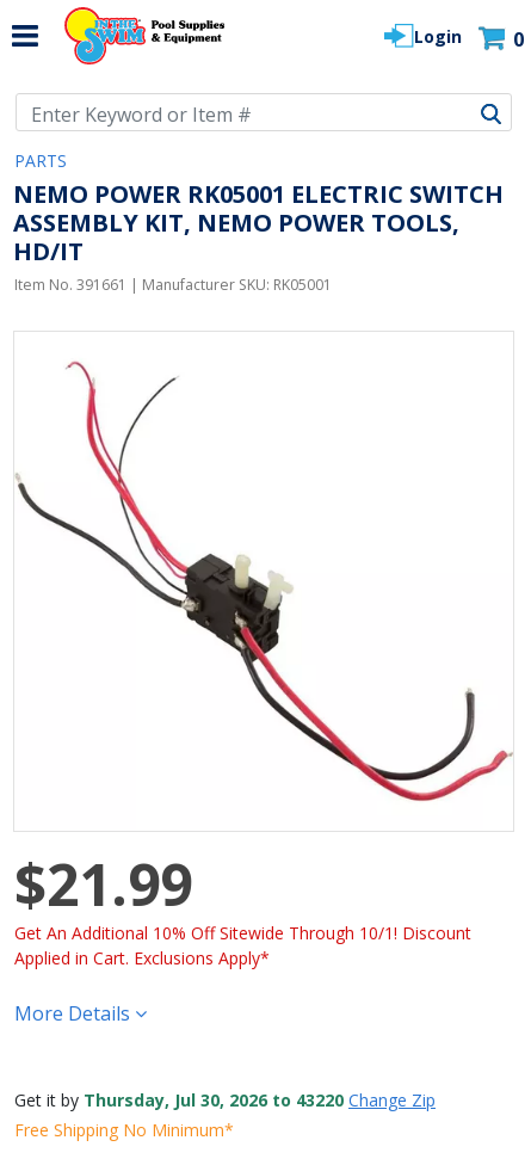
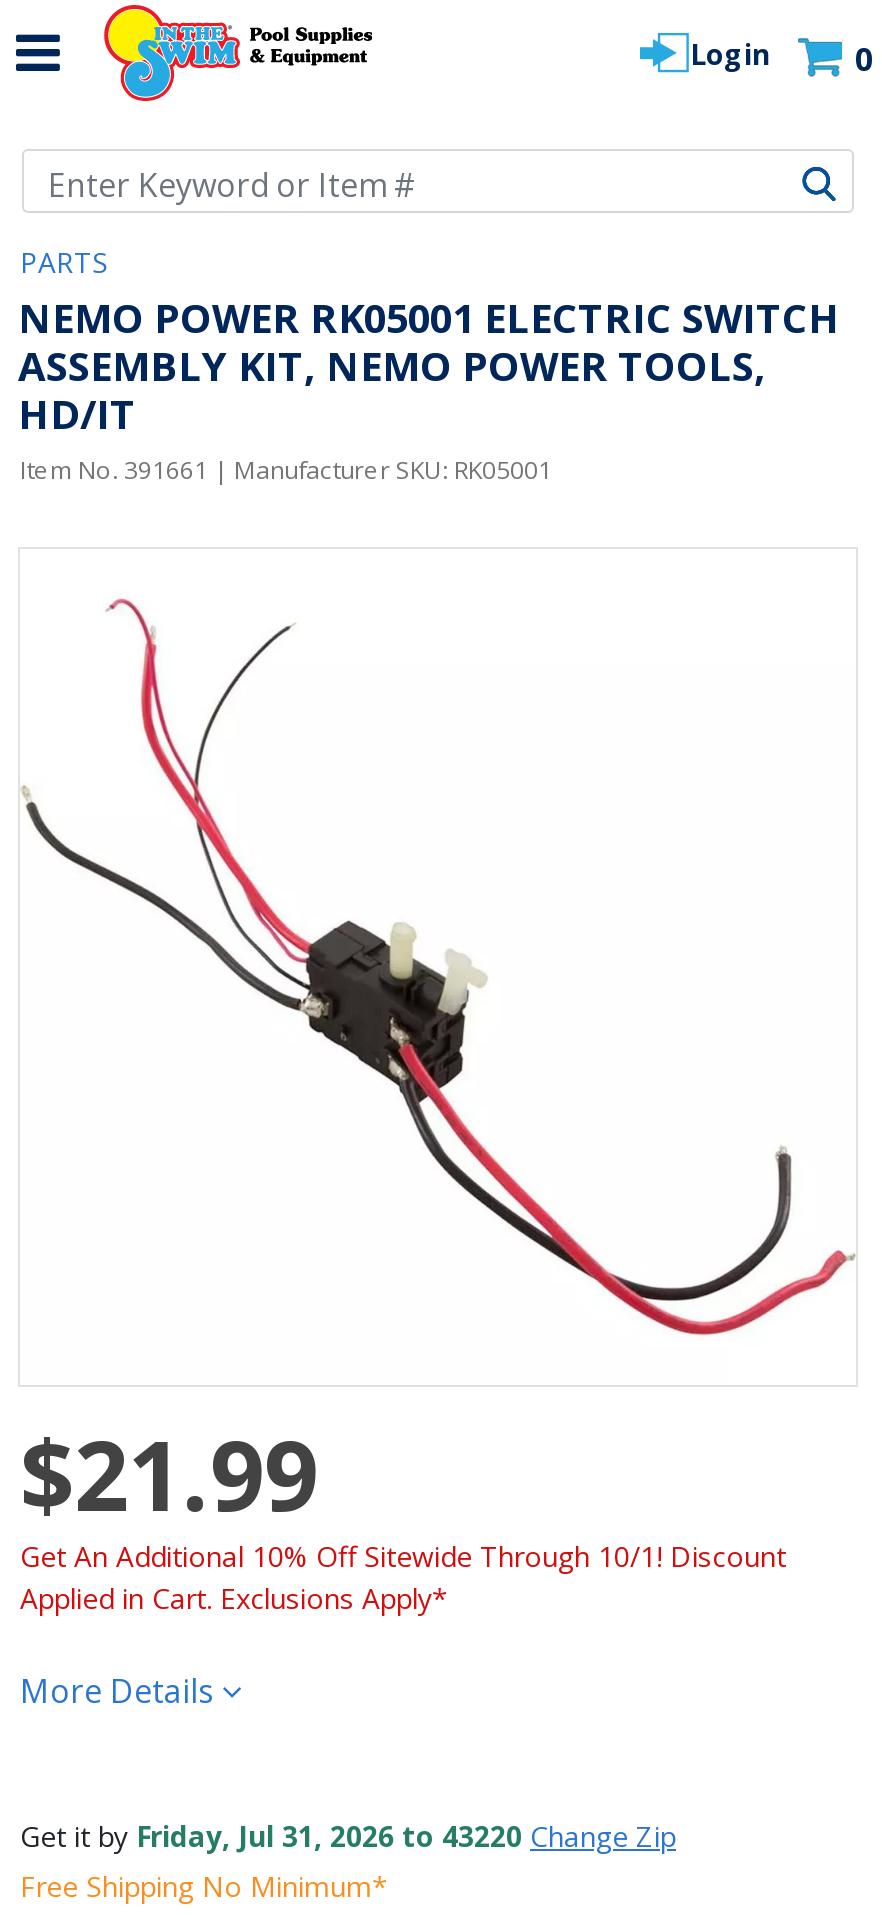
[14,1089,436,1111] Get it by Thursday, Jul 30, 2026 to 43220 Change Zip -> [20,1817,676,1855] Get it by Friday, Jul 31, 2026 to 43220 Change Zip

